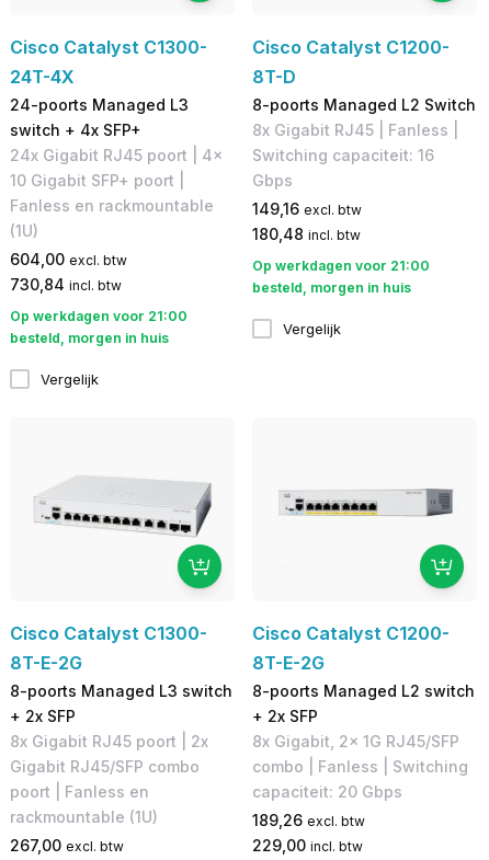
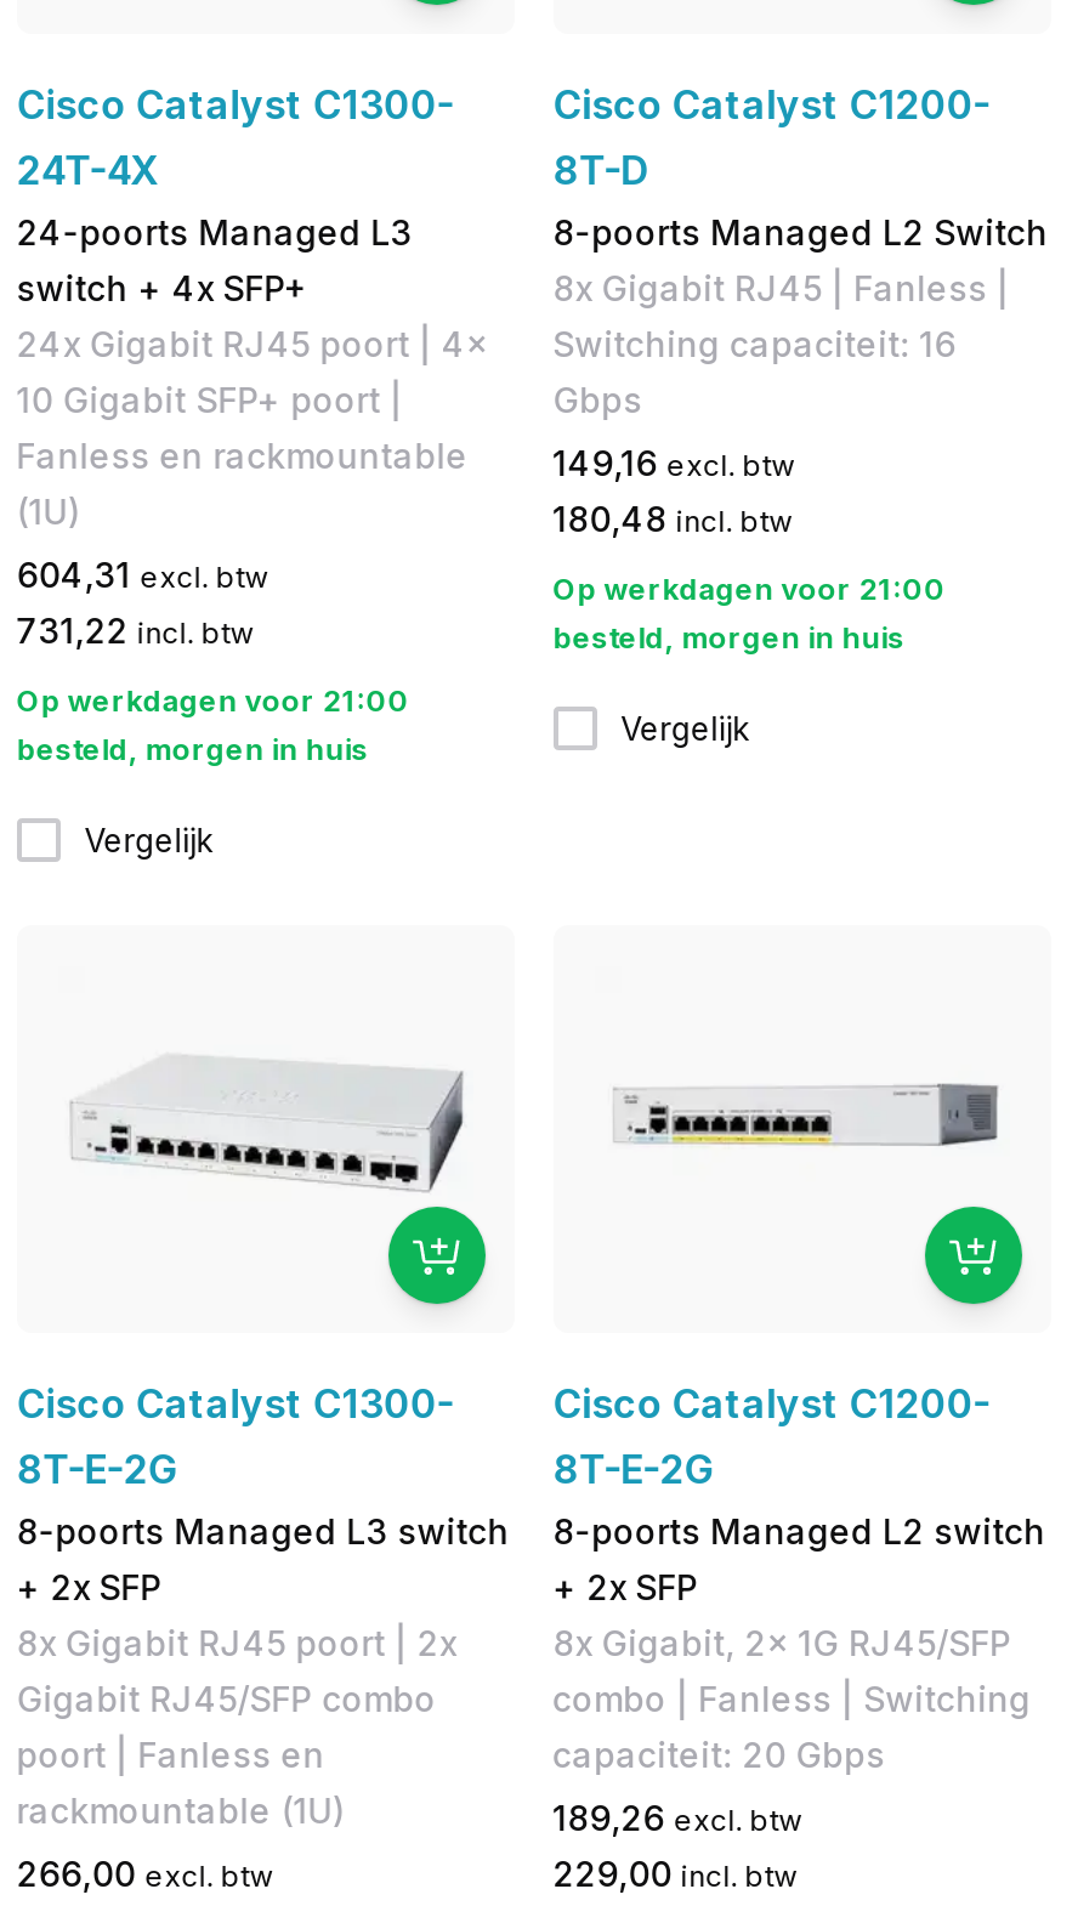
[10,250,127,269] 604,00 excl. btw -> [16,555,269,596] 604,31 excl. btw
[10,275,121,294] 730,84 incl. btw -> [16,610,254,652] 731,22 incl. btw
[10,836,124,855] 267,00 excl. btw -> [16,1854,274,1895] 266,00 excl. btw

